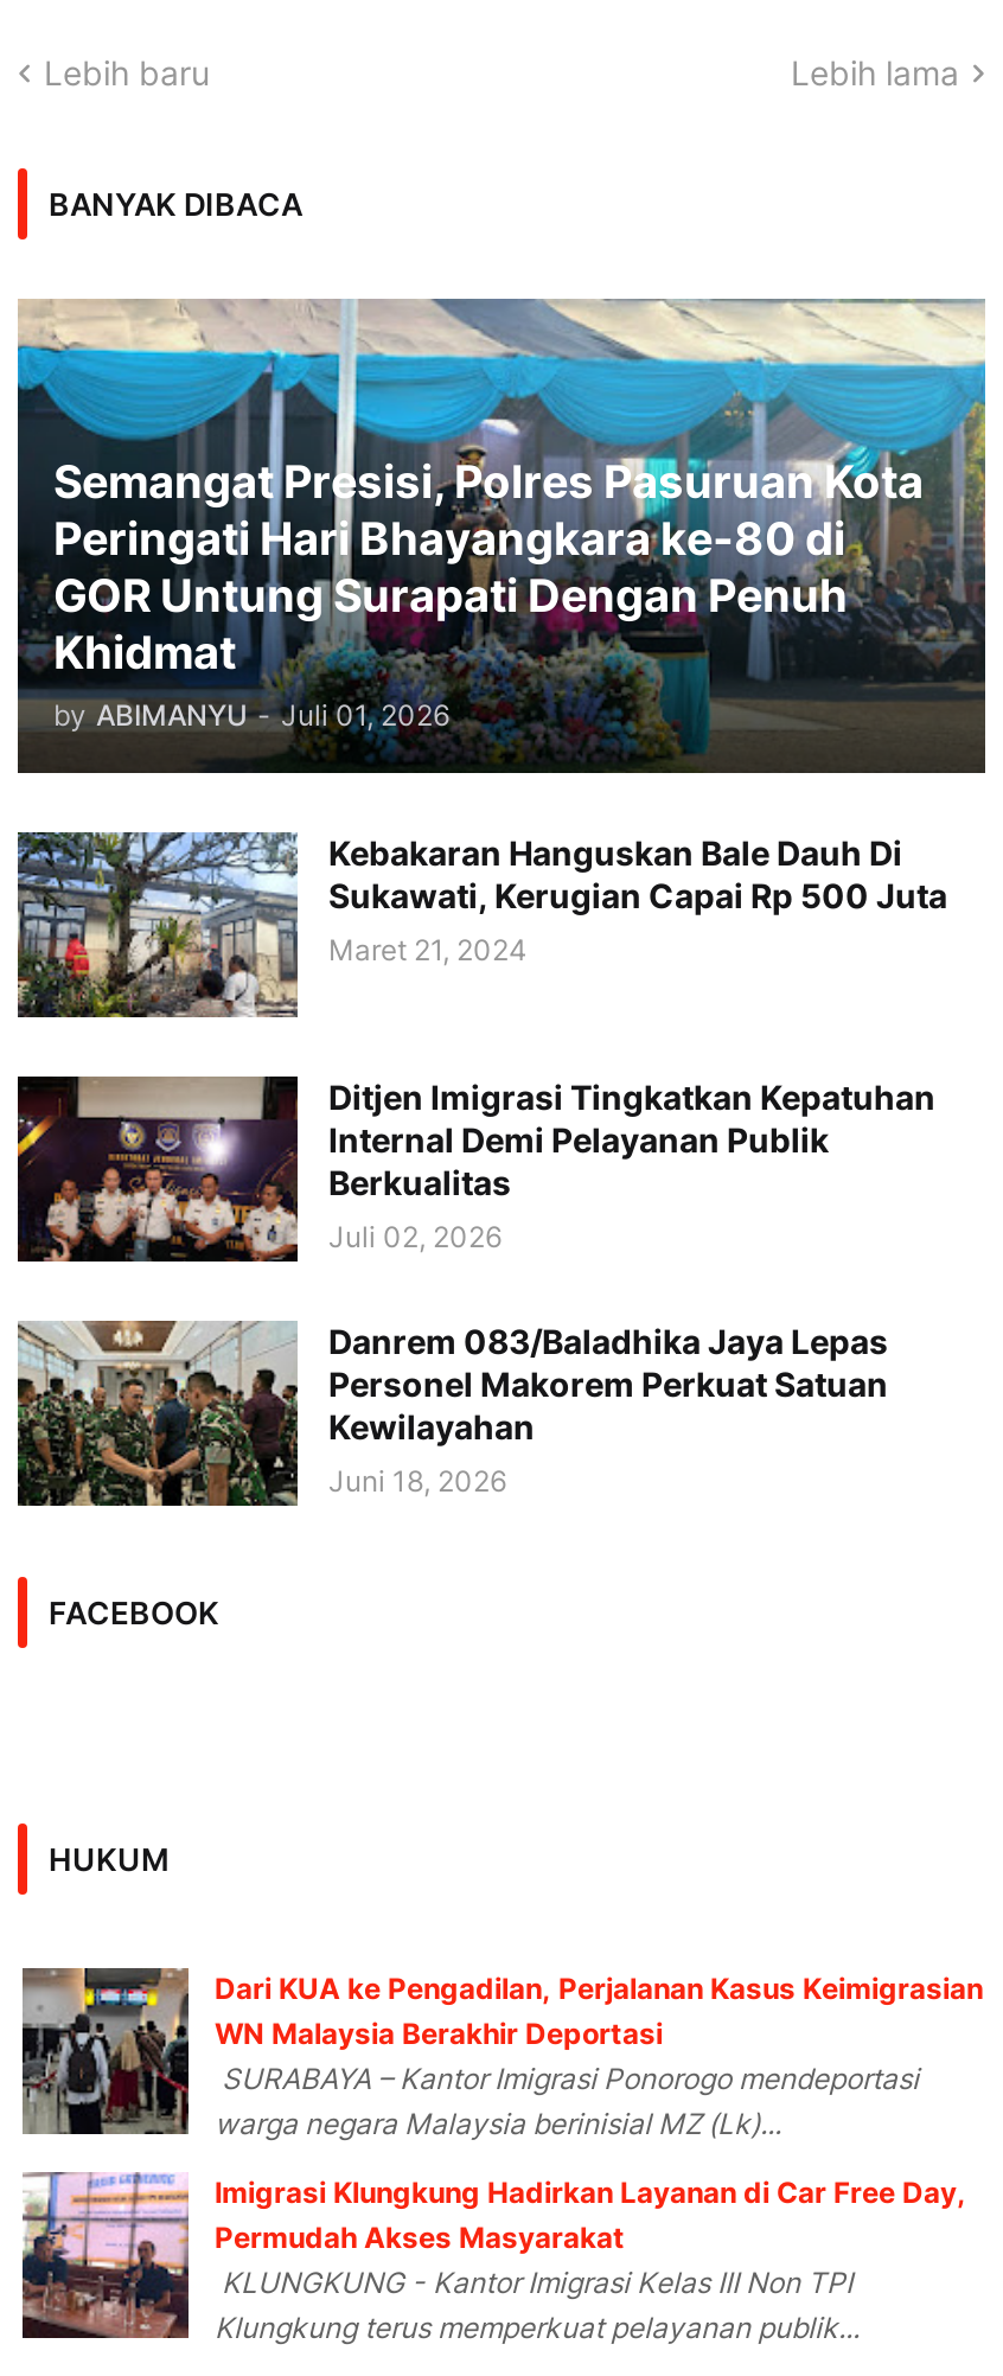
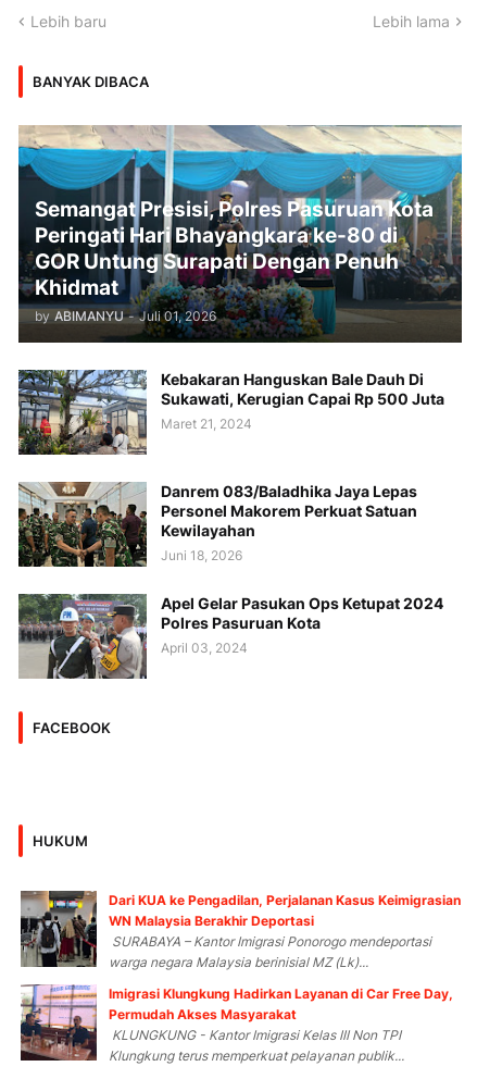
[15,1077,935,1264] [image] | Ditjen Imigrasi Tingkatkan Kepatuhan | Internal Demi Pelayanan Publik | Berkualitas | Juli 02, 2026 -> none
moved [13,1316,888,1510] -> [16,480,417,569]: [image] | Danrem 083/Baladhika Jaya Lepas | Personel Makorem Perkuat Satuan | Kewilayahan | Juni 18, 2026
none -> [18,594,443,680] [image] | Apel Gelar Pasukan Ops Ketupat 2024 | Polres Pasuruan Kota | April 03, 2024

